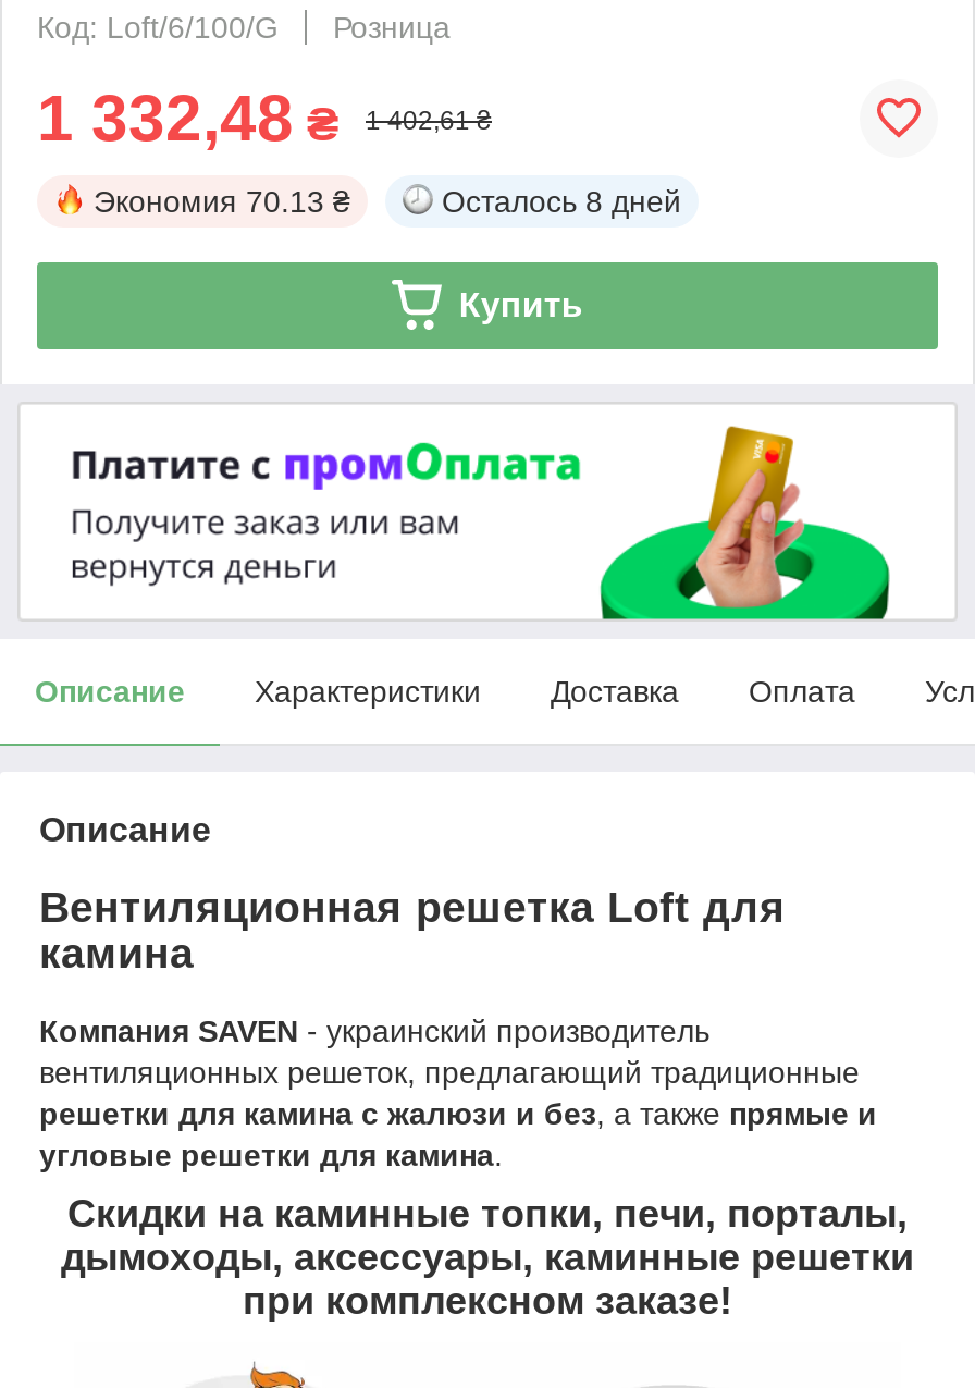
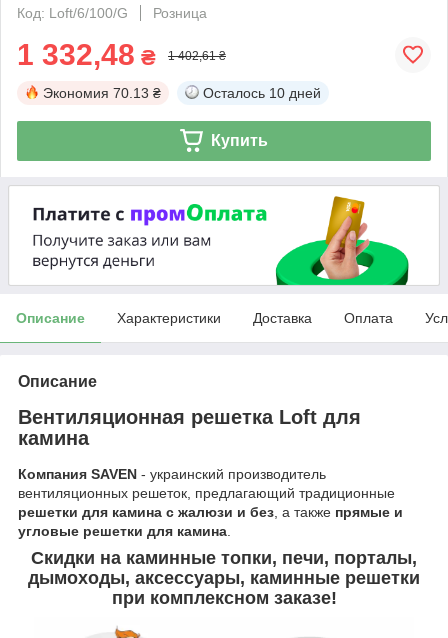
[442,184,681,218] Осталось 8 дней -> [203,85,321,101] Осталось 10 дней

